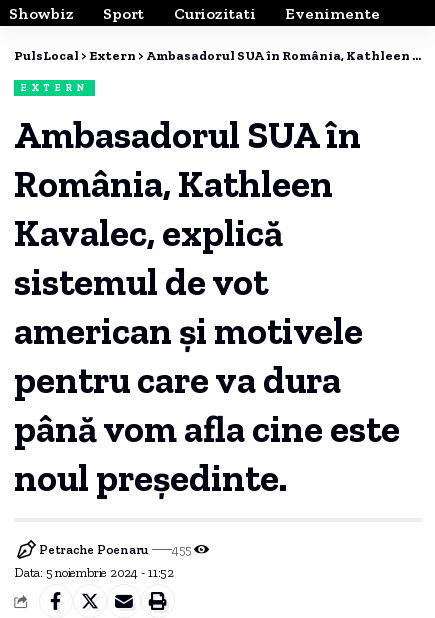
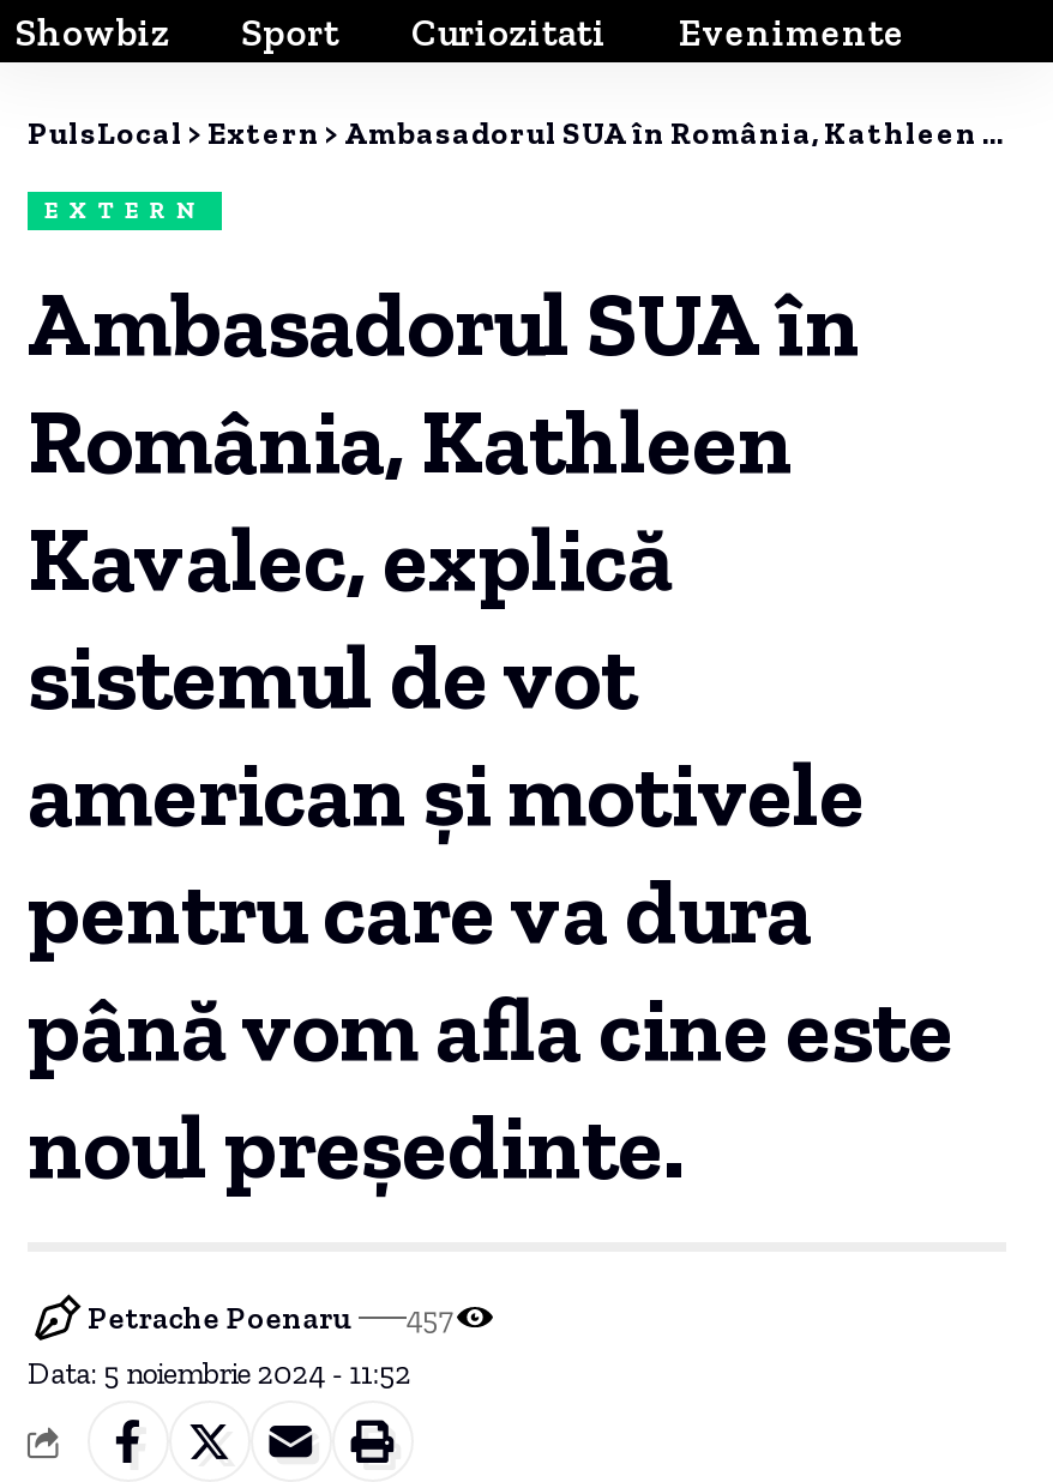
[39,541,192,556] Petrache Poenaru 455 -> [88,1299,452,1335] Petrache Poenaru 457

